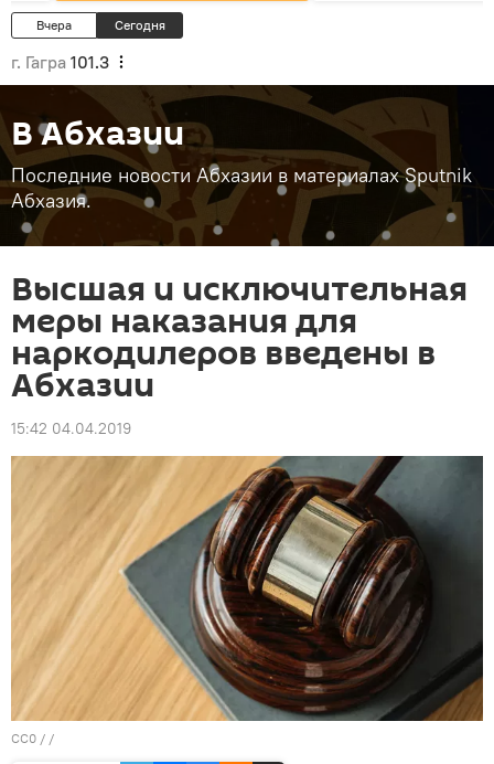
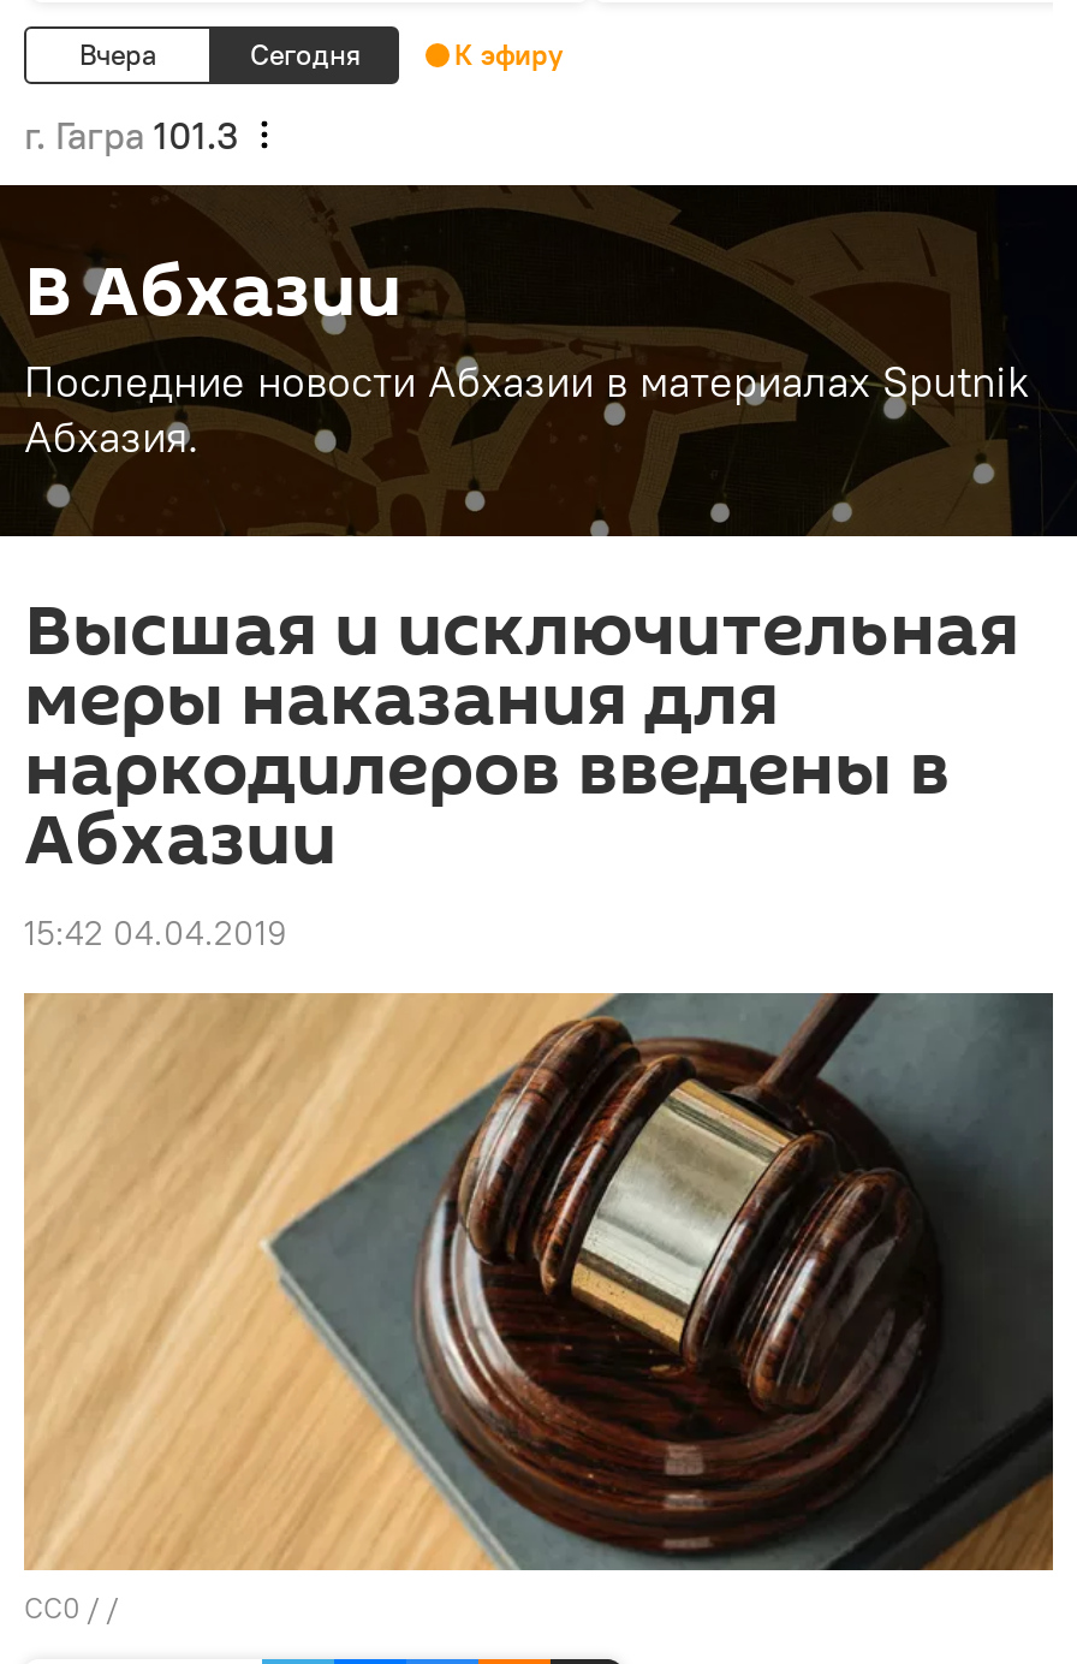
none -> [454,36,563,72] К эфиру

